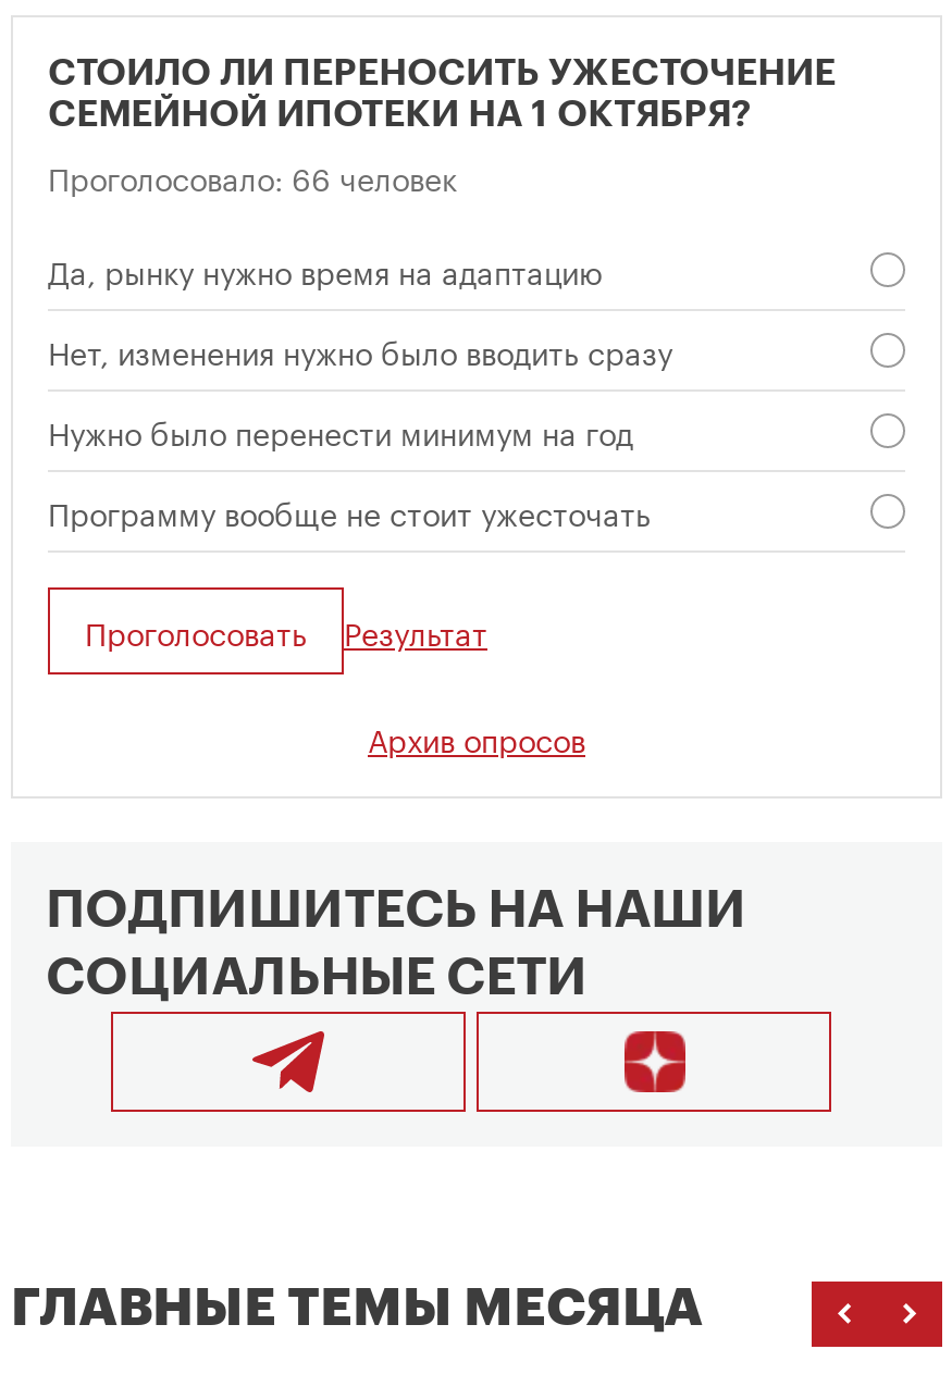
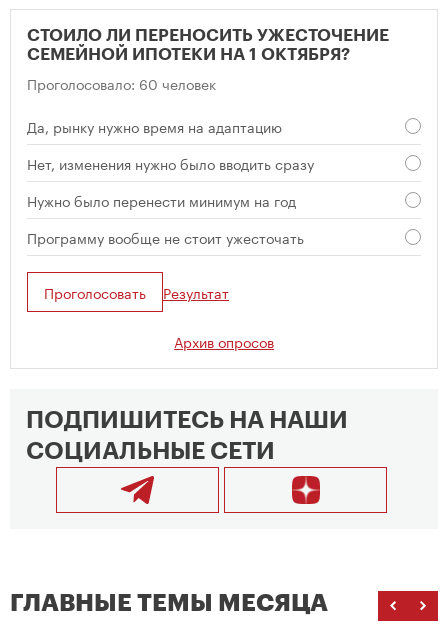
[48,152,457,200] Проголосовало: 66 человек -> [27,72,216,94] Проголосовало: 60 человек

